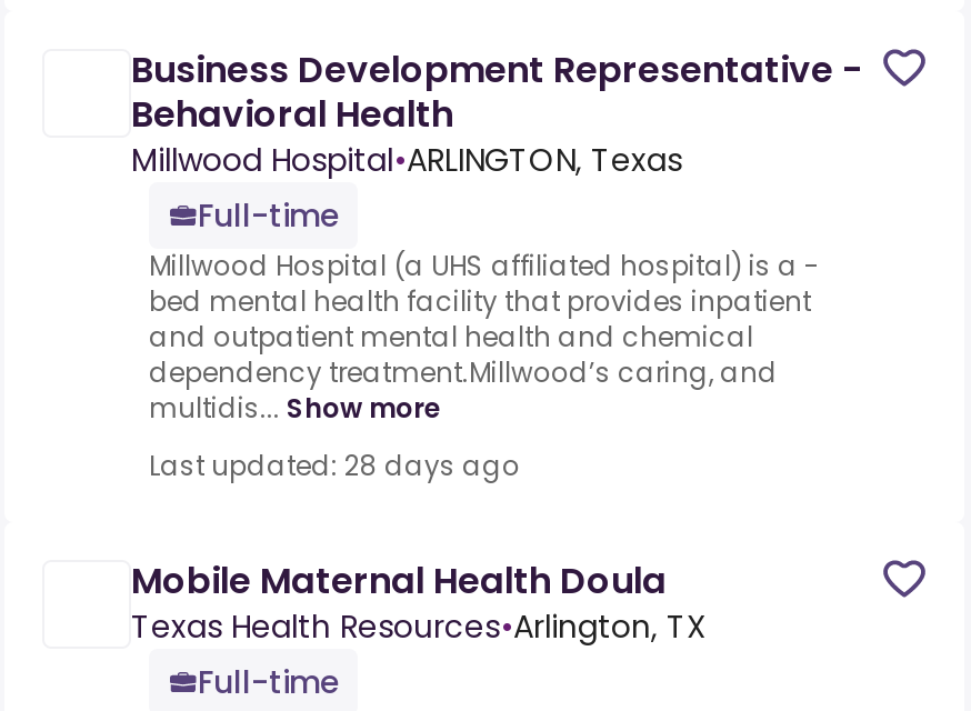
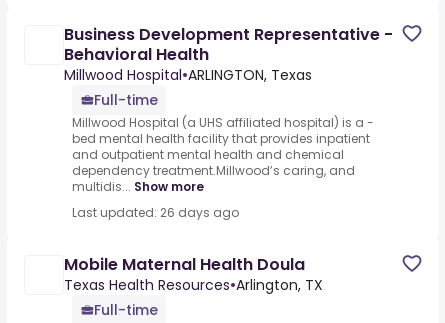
[149,447,520,485] Last updated: 28 days ago -> [72,204,239,221] Last updated: 26 days ago

